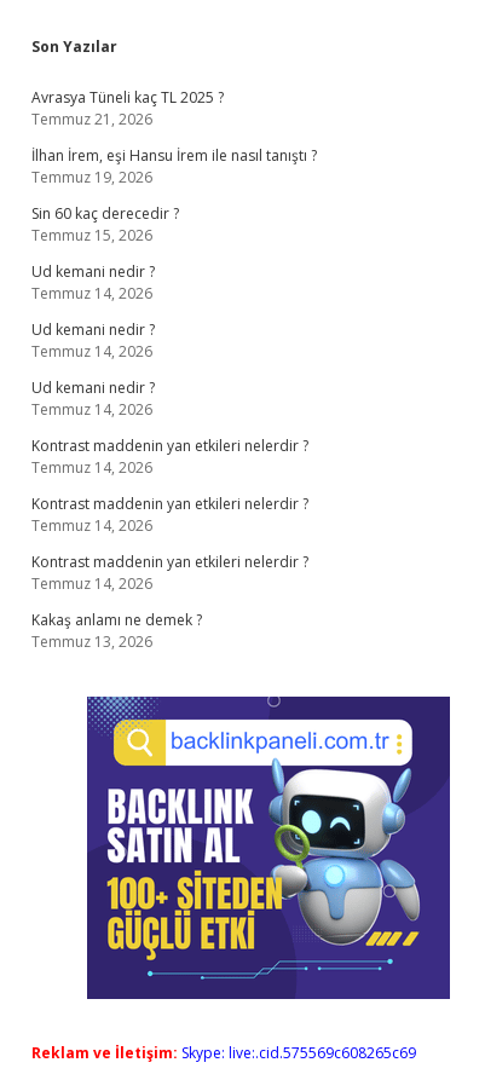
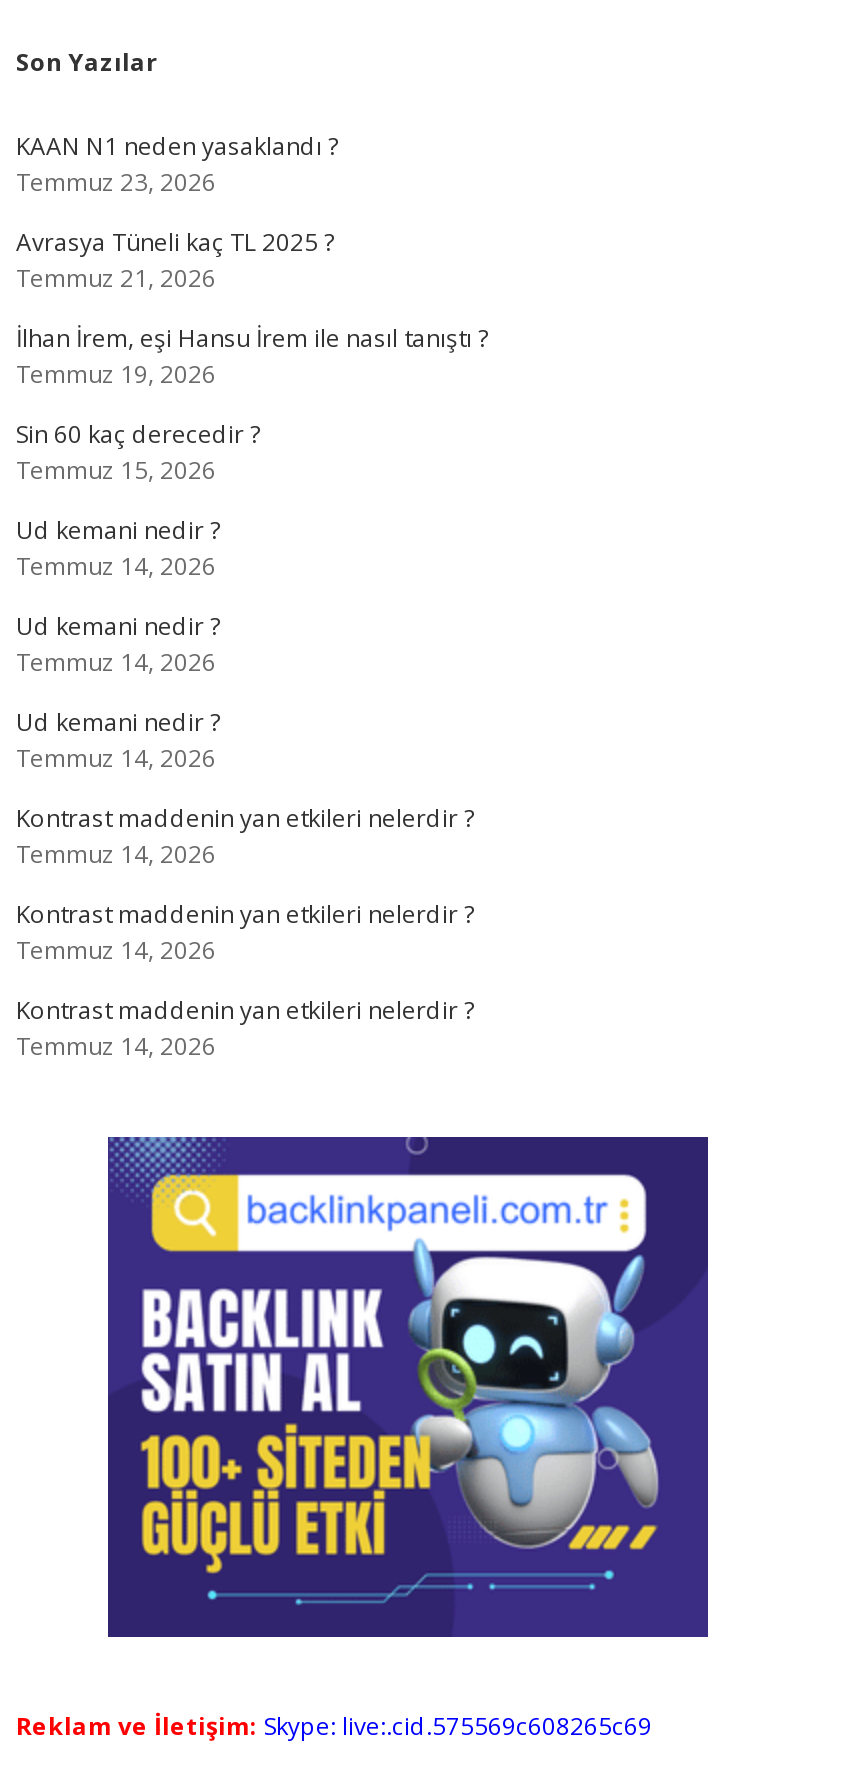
none -> [16,129,338,199] KAAN N1 neden yasaklandı ? | Temmuz 23, 2026
moved [31,87,317,594] -> [16,225,488,1063]: Avrasya Tüneli kaç TL 2025 ? | Temmuz 21, 2026 | İlhan İrem, eşi Hansu İrem ile nasıl tanıştı ? | ... | Kontrast maddenin yan etkileri nelerdir ? | Temmuz 14, 2026
[31,610,202,652] Kakaş anlamı ne demek ? | Temmuz 13, 2026 -> none

